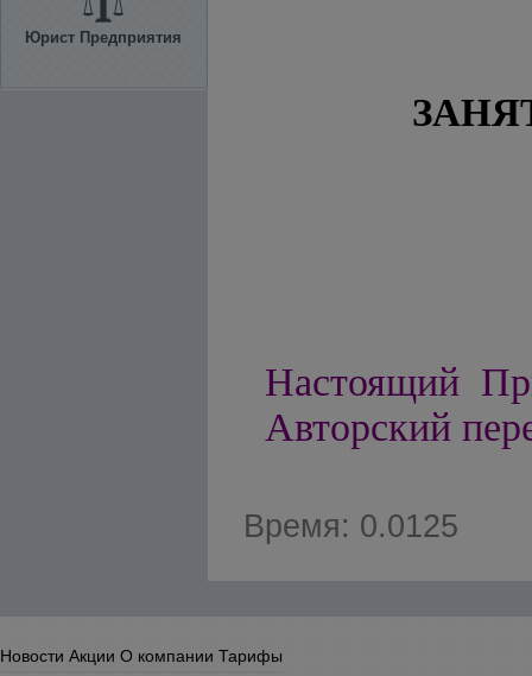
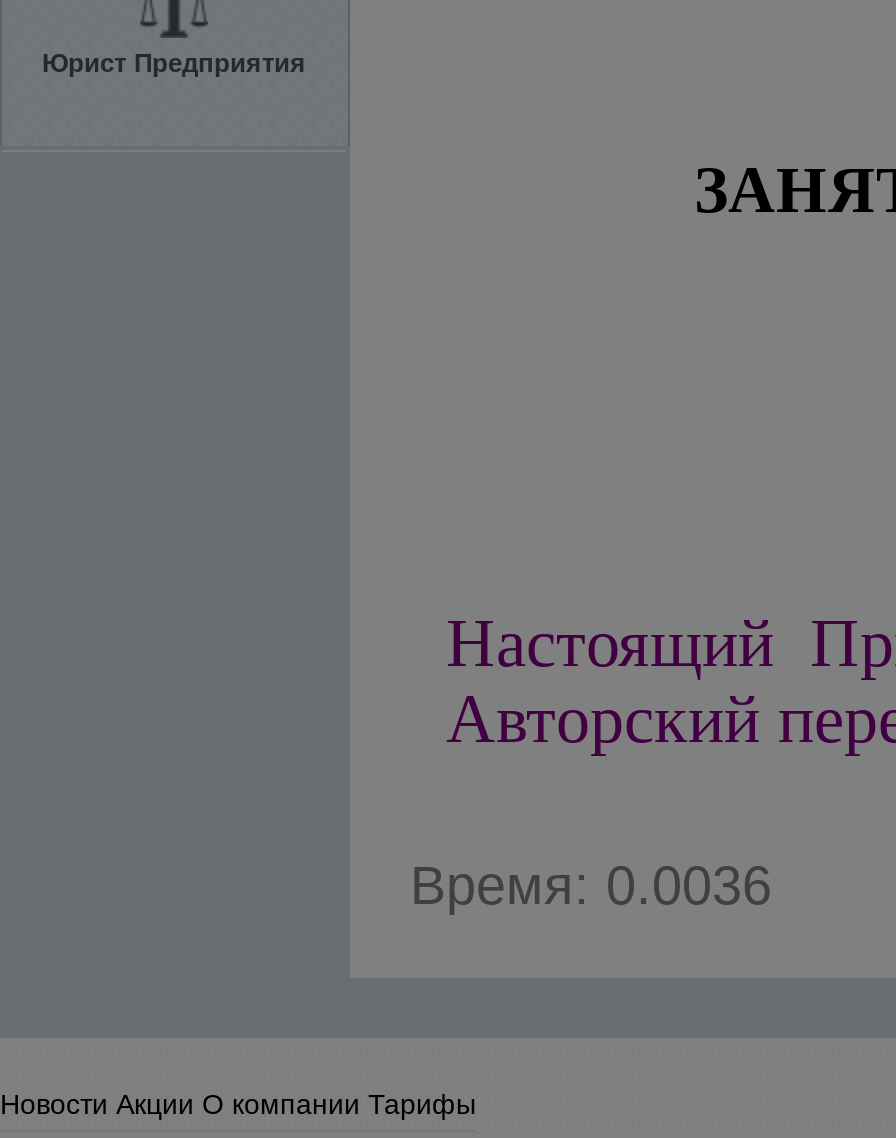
[243,508,458,544] Время: 0.0125 -> [410,856,772,916] Время: 0.0036

